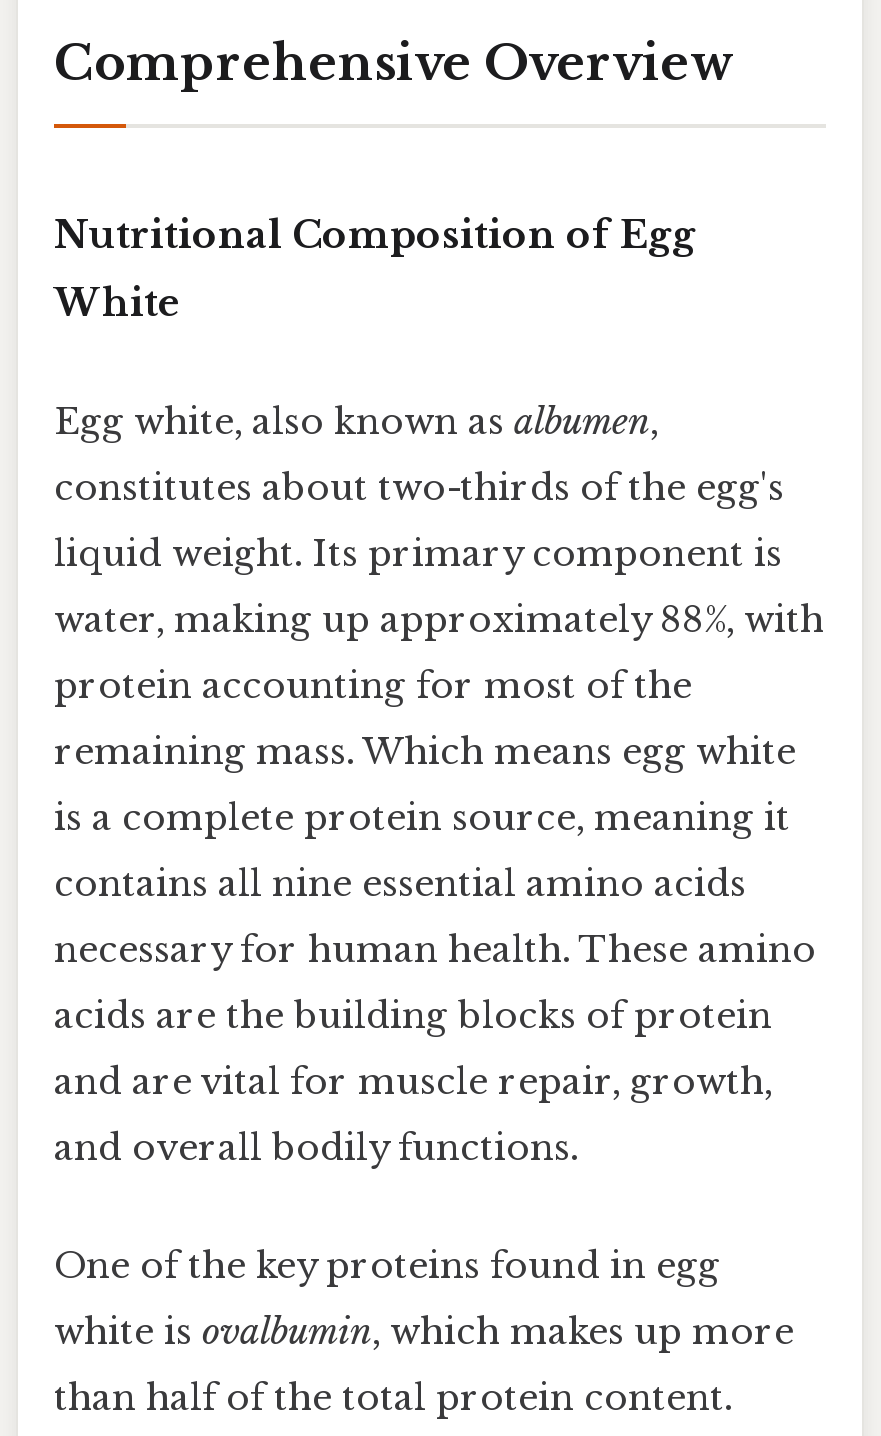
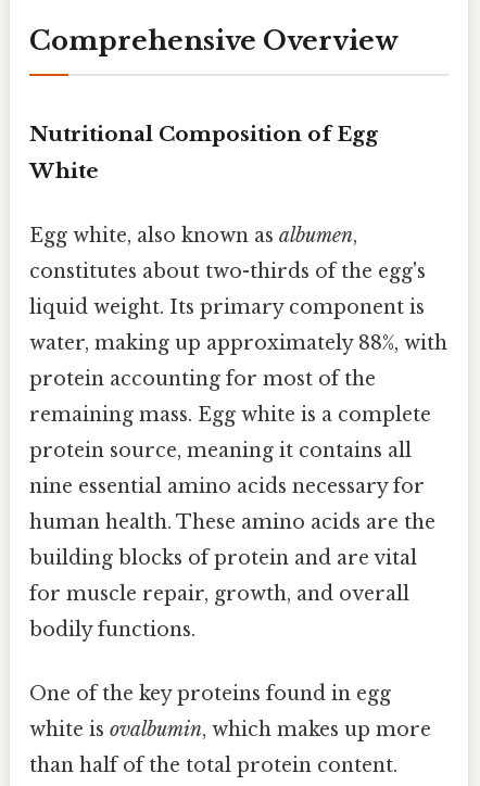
[54,730,796,774] remaining mass. Which means egg white -> [29,403,431,427] remaining mass. Egg white is a complete
[54,796,790,840] is a complete protein source, meaning it -> [29,439,412,463] protein source, meaning it contains all
[54,862,746,906] contains all nine essential amino acids -> [29,475,425,499] nine essential amino acids necessary for
[54,928,816,972] necessary for human health. These amino -> [29,510,435,534] human health. These amino acids are the
[54,994,772,1038] acids are the building blocks of protein -> [29,546,417,570] building blocks of protein and are vital
[54,1060,772,1104] and are vital for muscle repair, growth, -> [29,582,409,606] for muscle repair, growth, and overall
[54,1126,578,1170] and overall bodily functions. -> [29,618,195,642] bodily functions.

